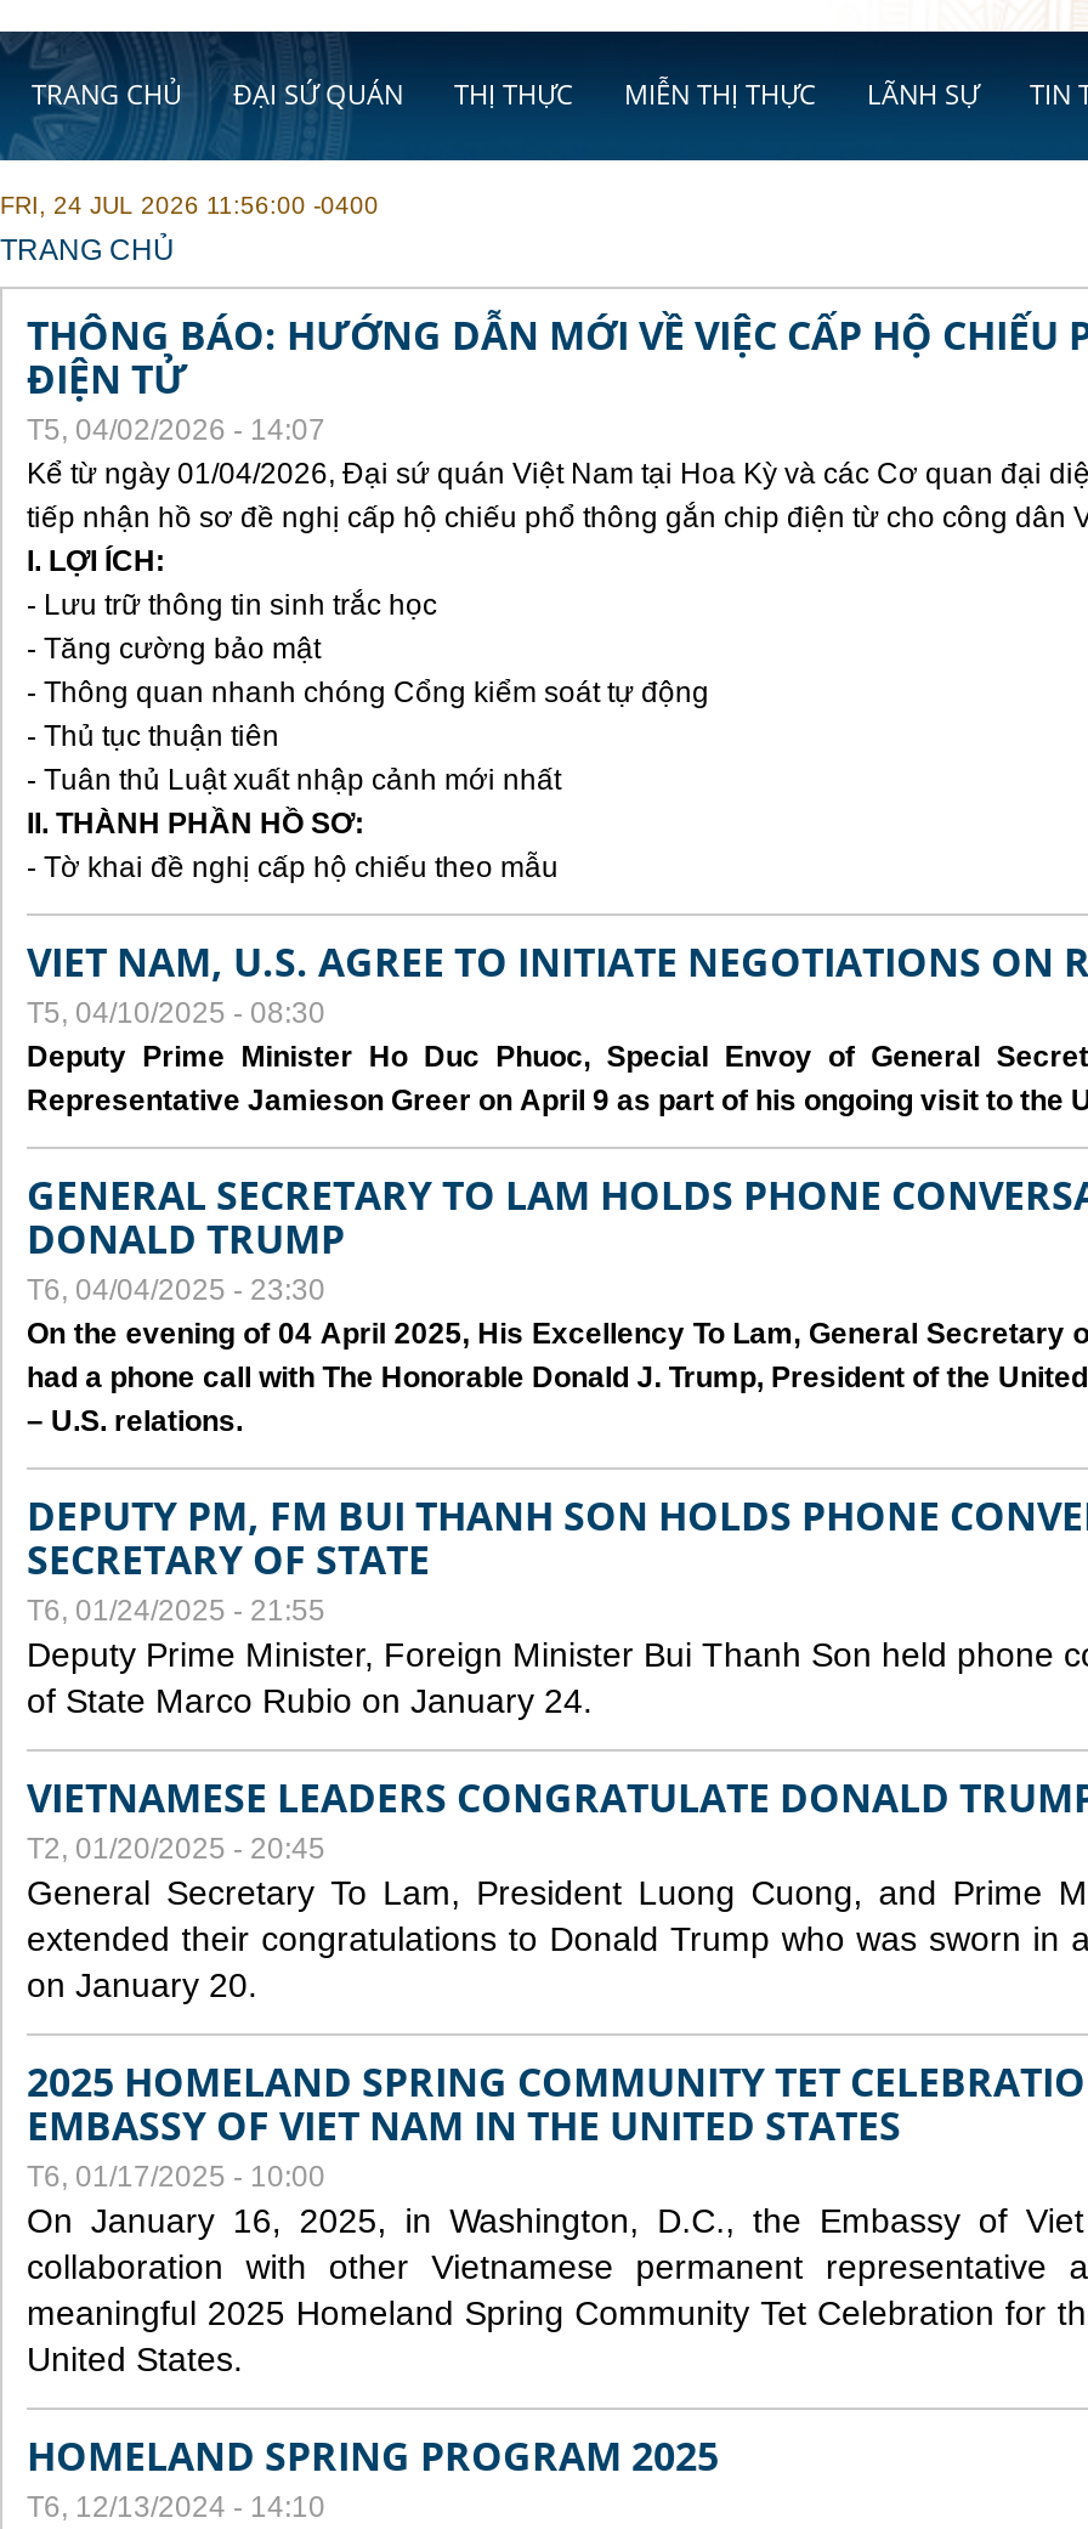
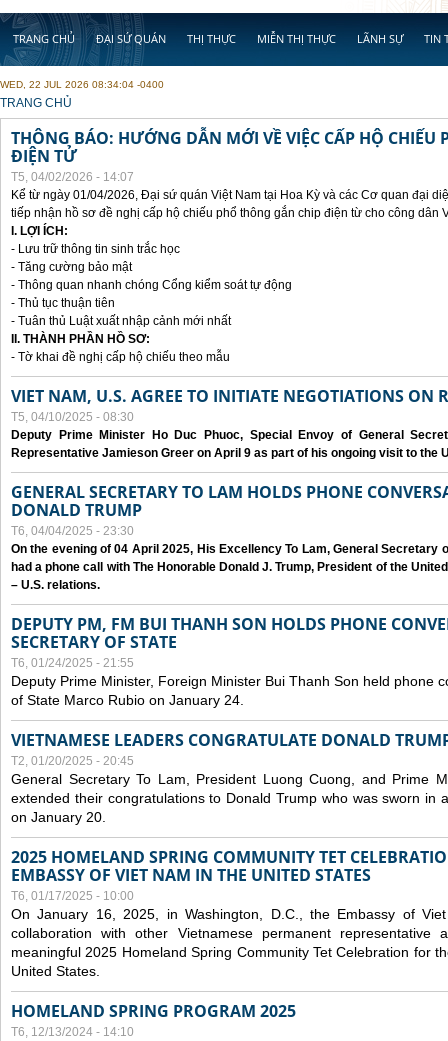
[0,192,379,219] FRI, 24 JUL 2026 11:56:00 -0400 -> [0,79,164,90] WED, 22 JUL 2026 08:34:04 -0400

